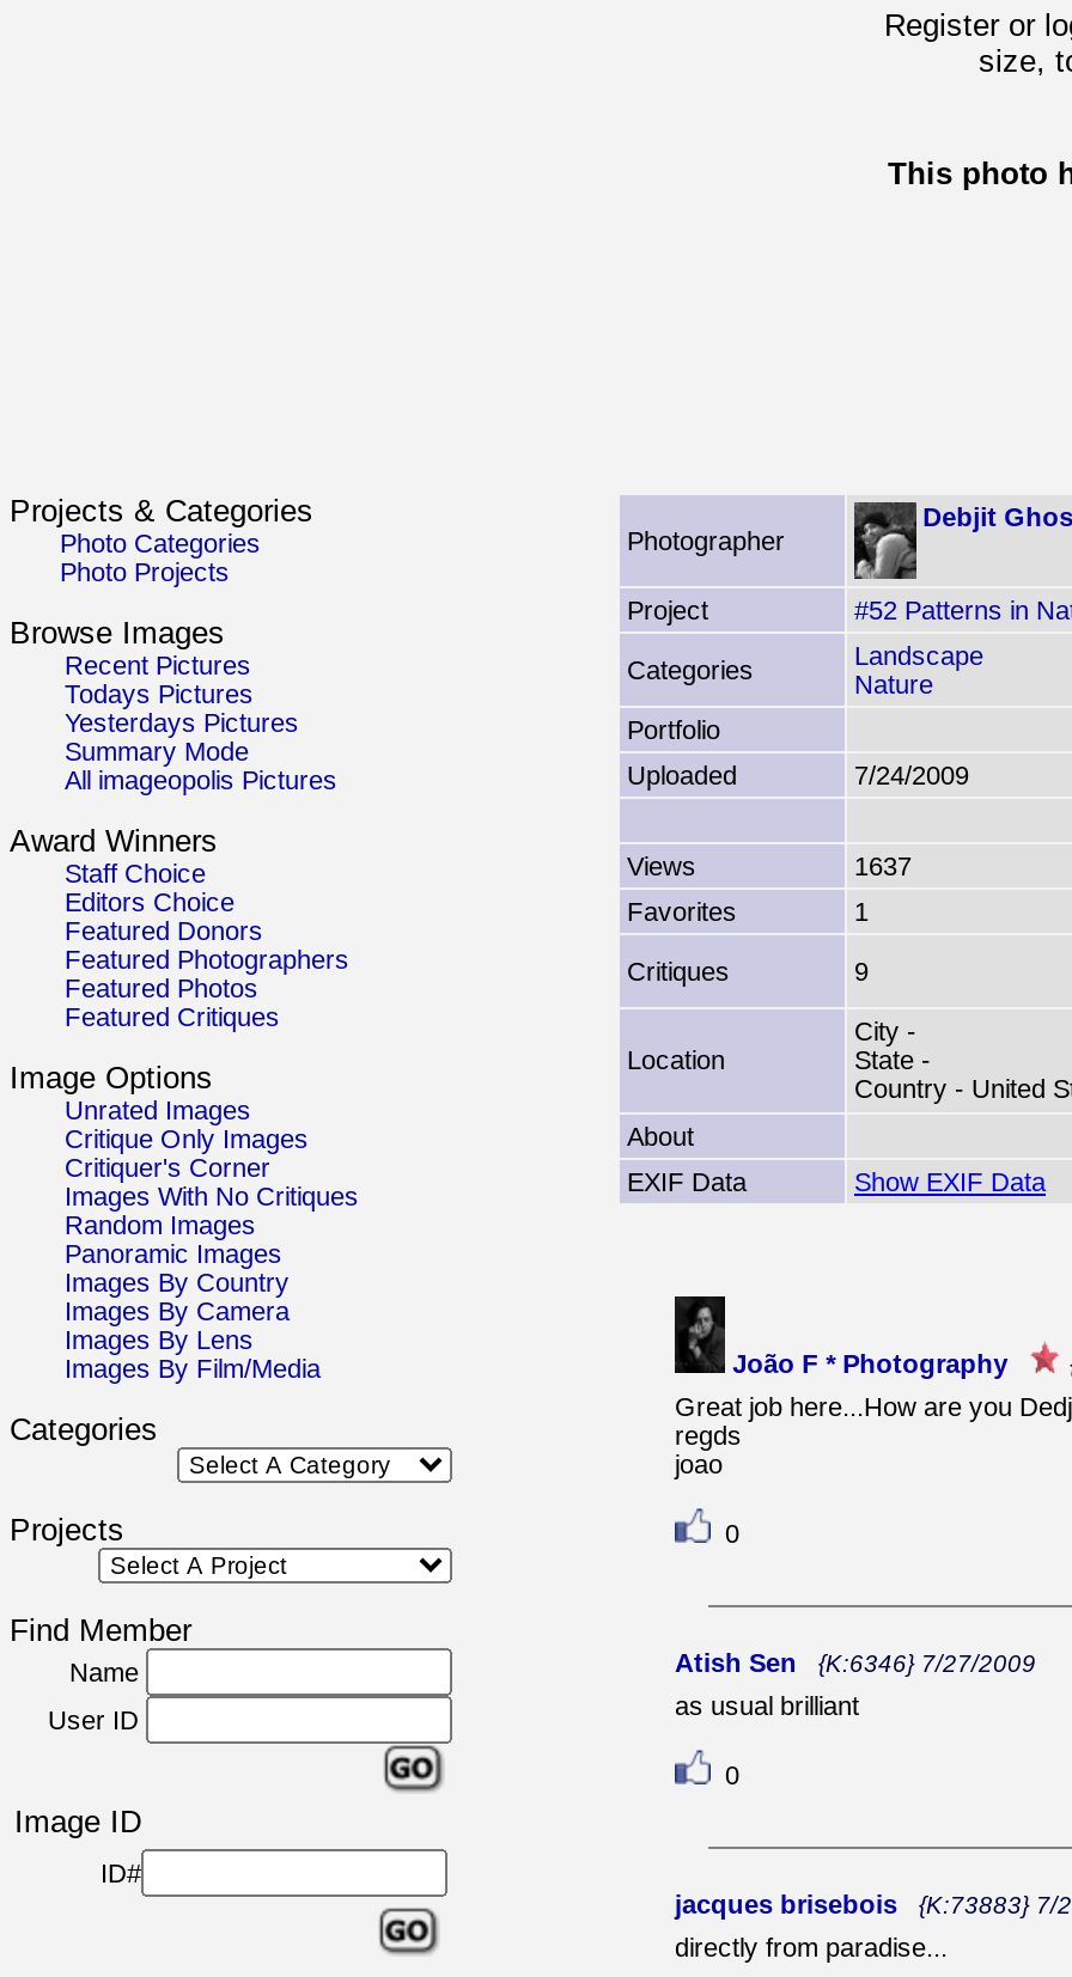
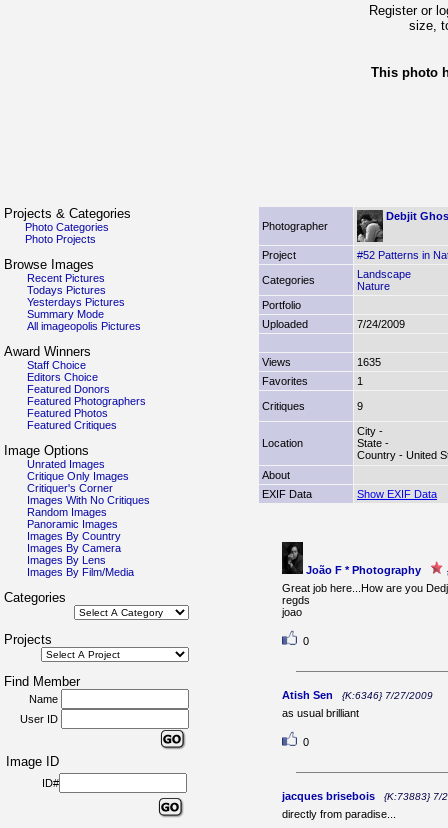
[854,852,912,880] 1637 -> [357,356,381,368] 1635

